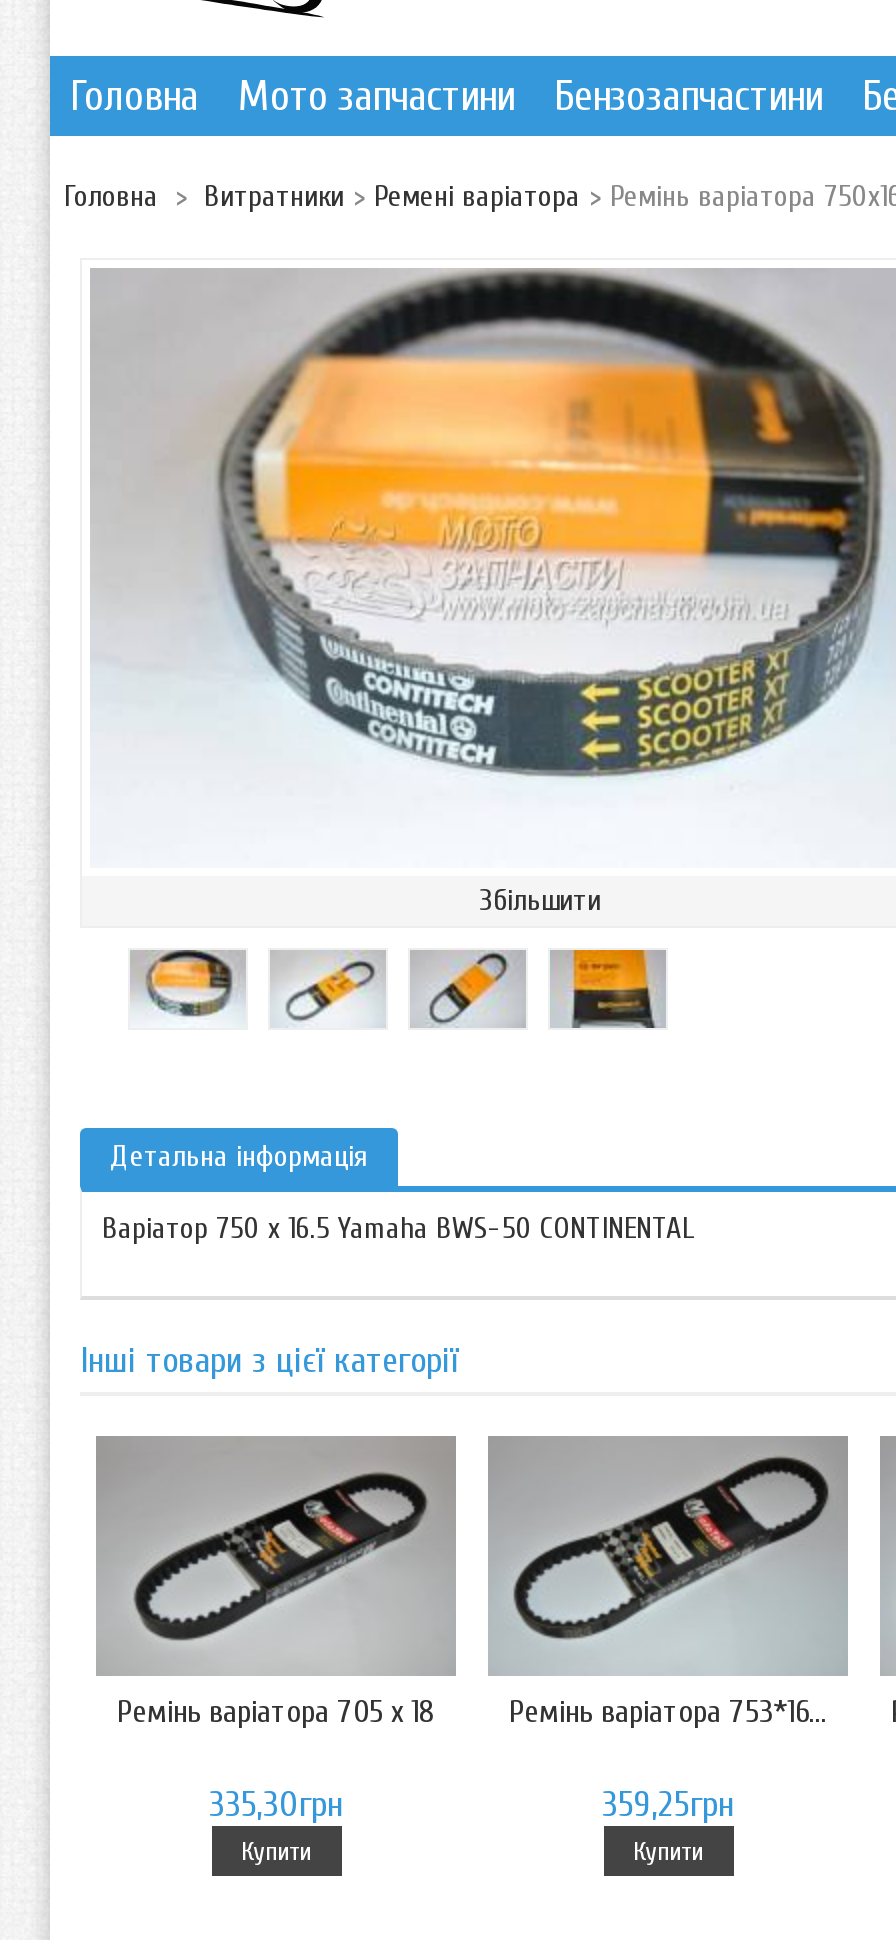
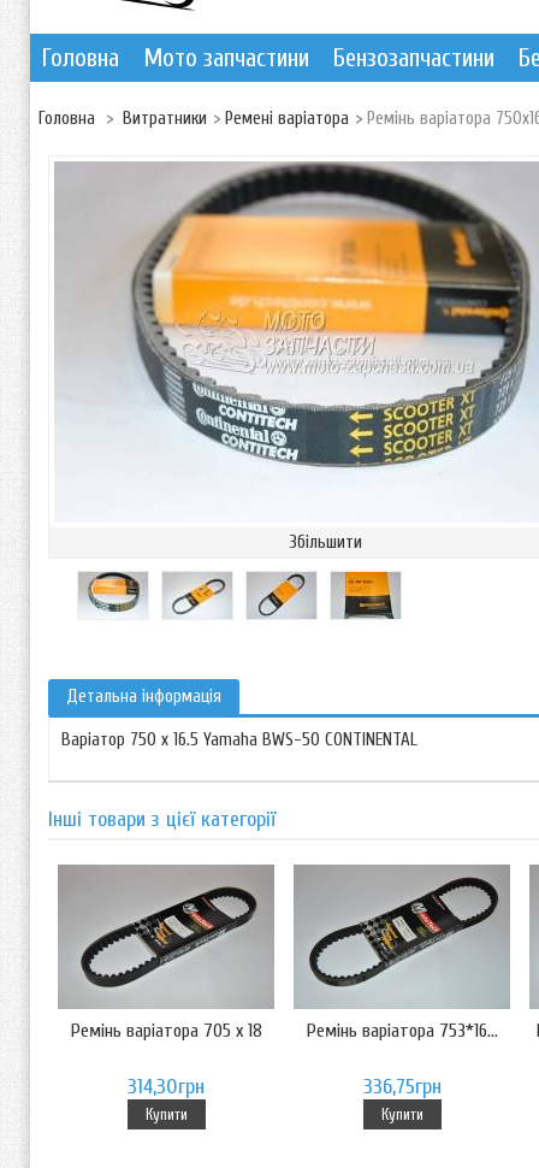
[209,1784,343,1826] 335,30грн -> [128,1074,205,1099] 314,30грн
[602,1784,734,1826] 359,25грн -> [363,1074,441,1099] 336,75грн

